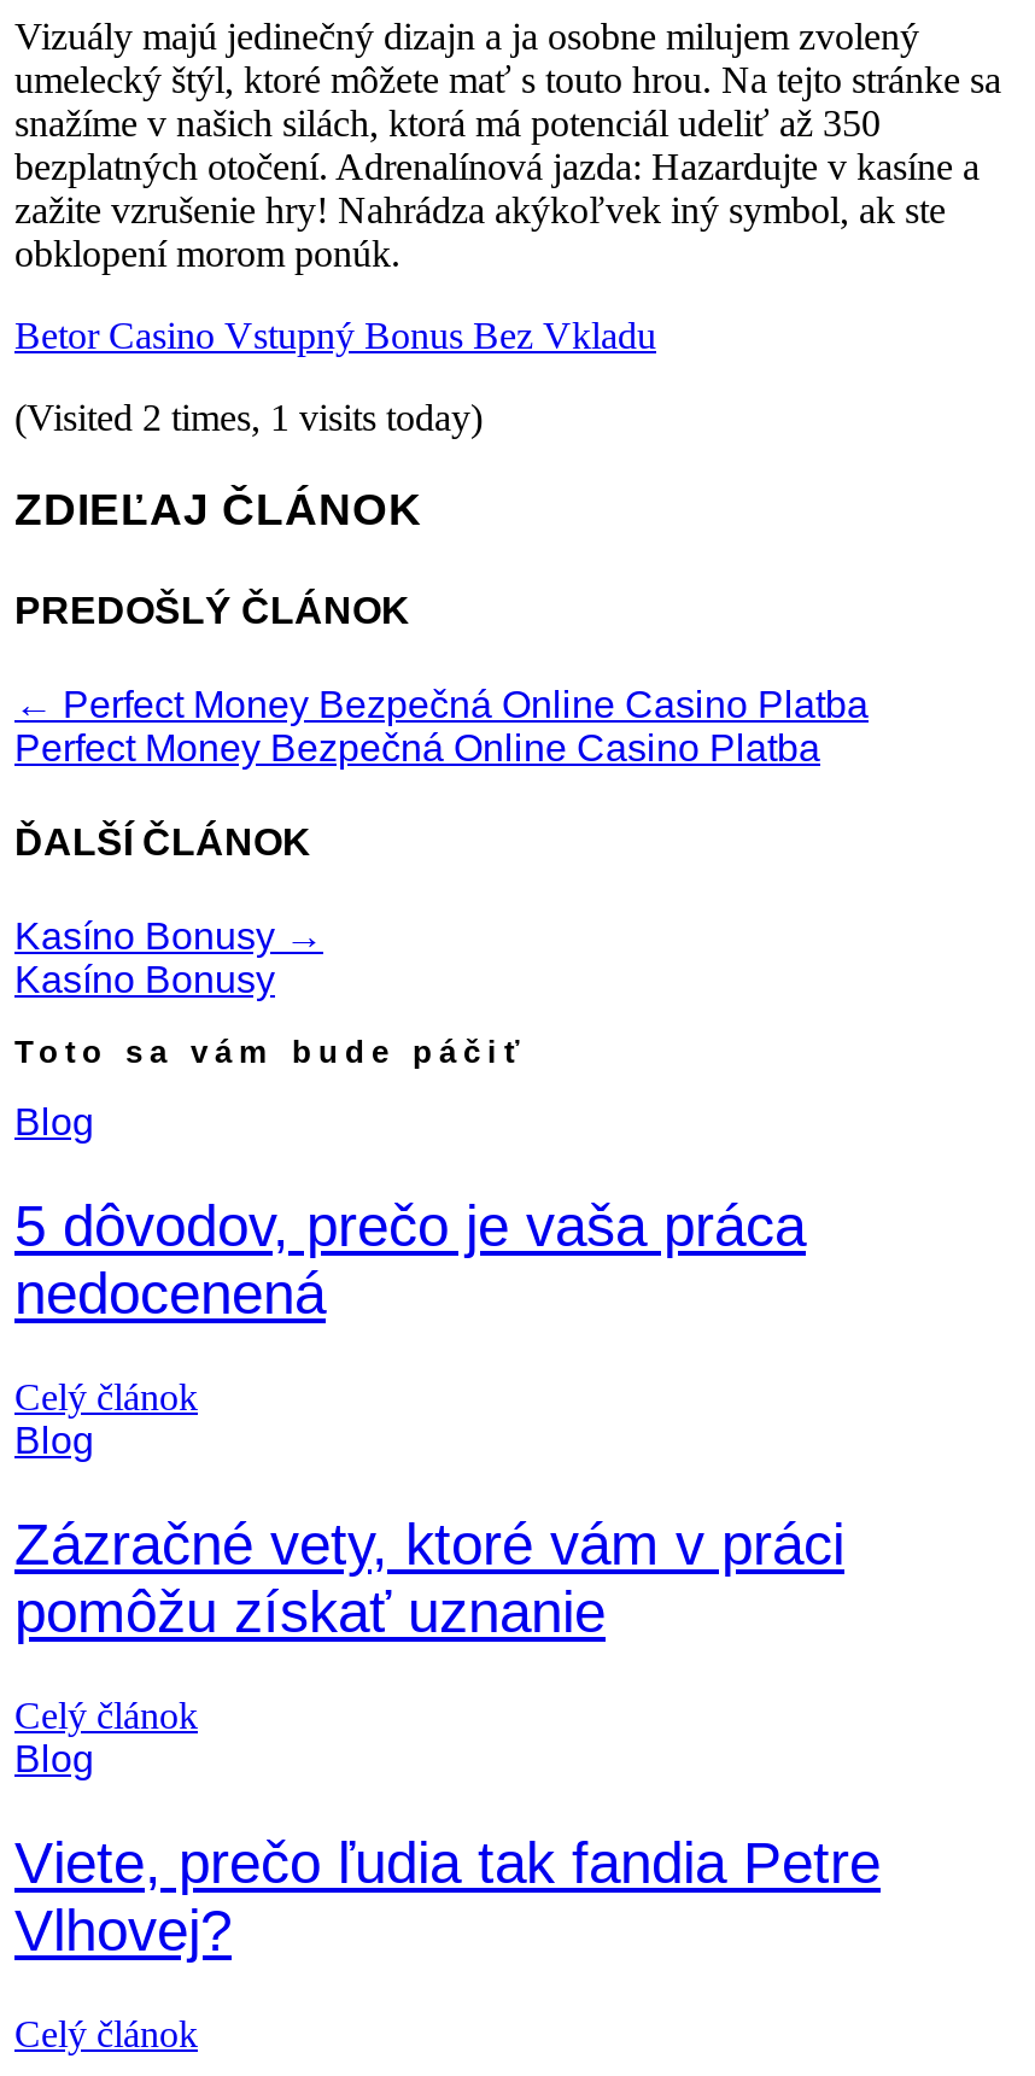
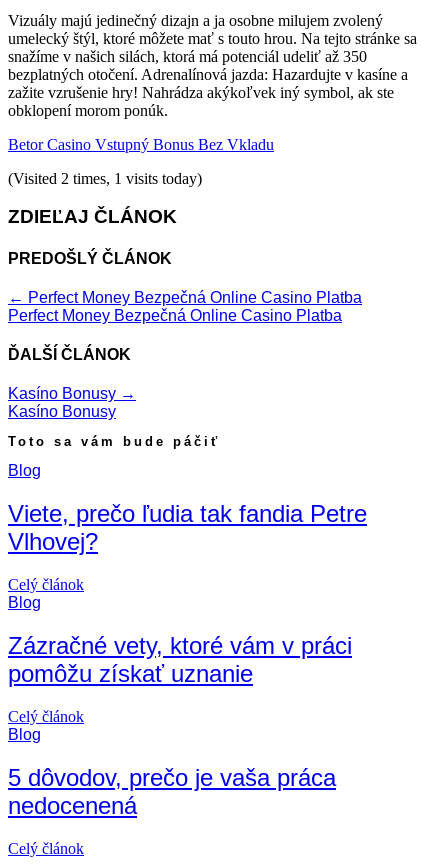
moved [14,1193,806,1326] -> [8,764,336,819]: 5 dôvodov, prečo je vaša práca | nedocenená
moved [14,1830,881,1962] -> [8,500,367,555]: Viete, prečo ľudia tak fandia Petre | Vlhovej?

